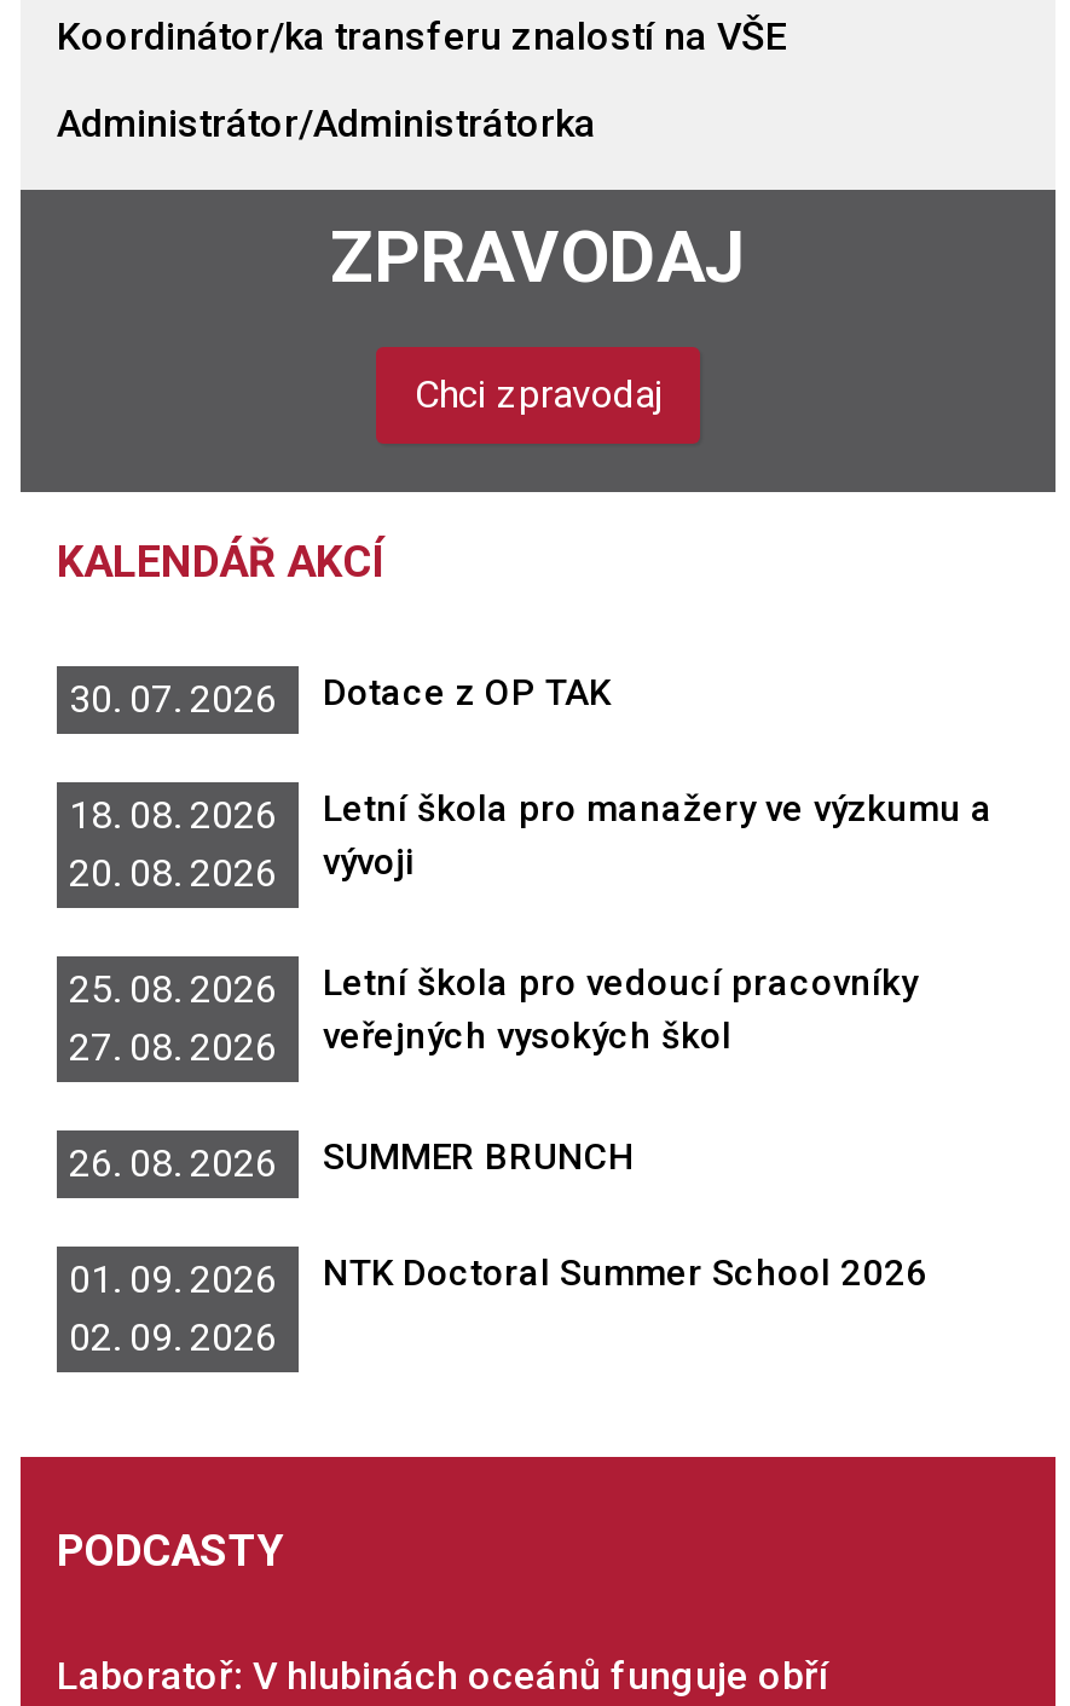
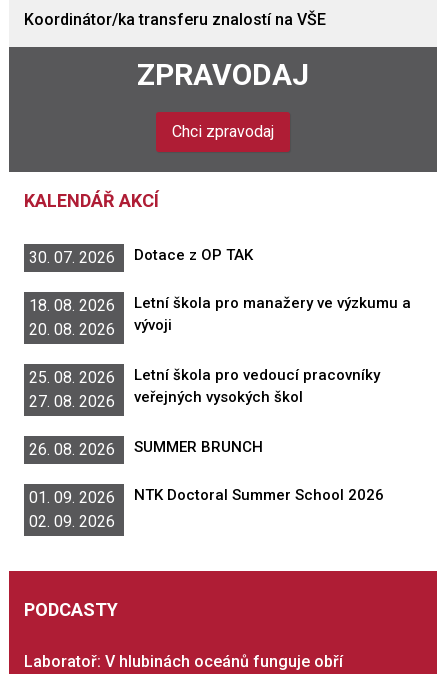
[57,101,596,147] Administrátor/Administrátorka -> none

